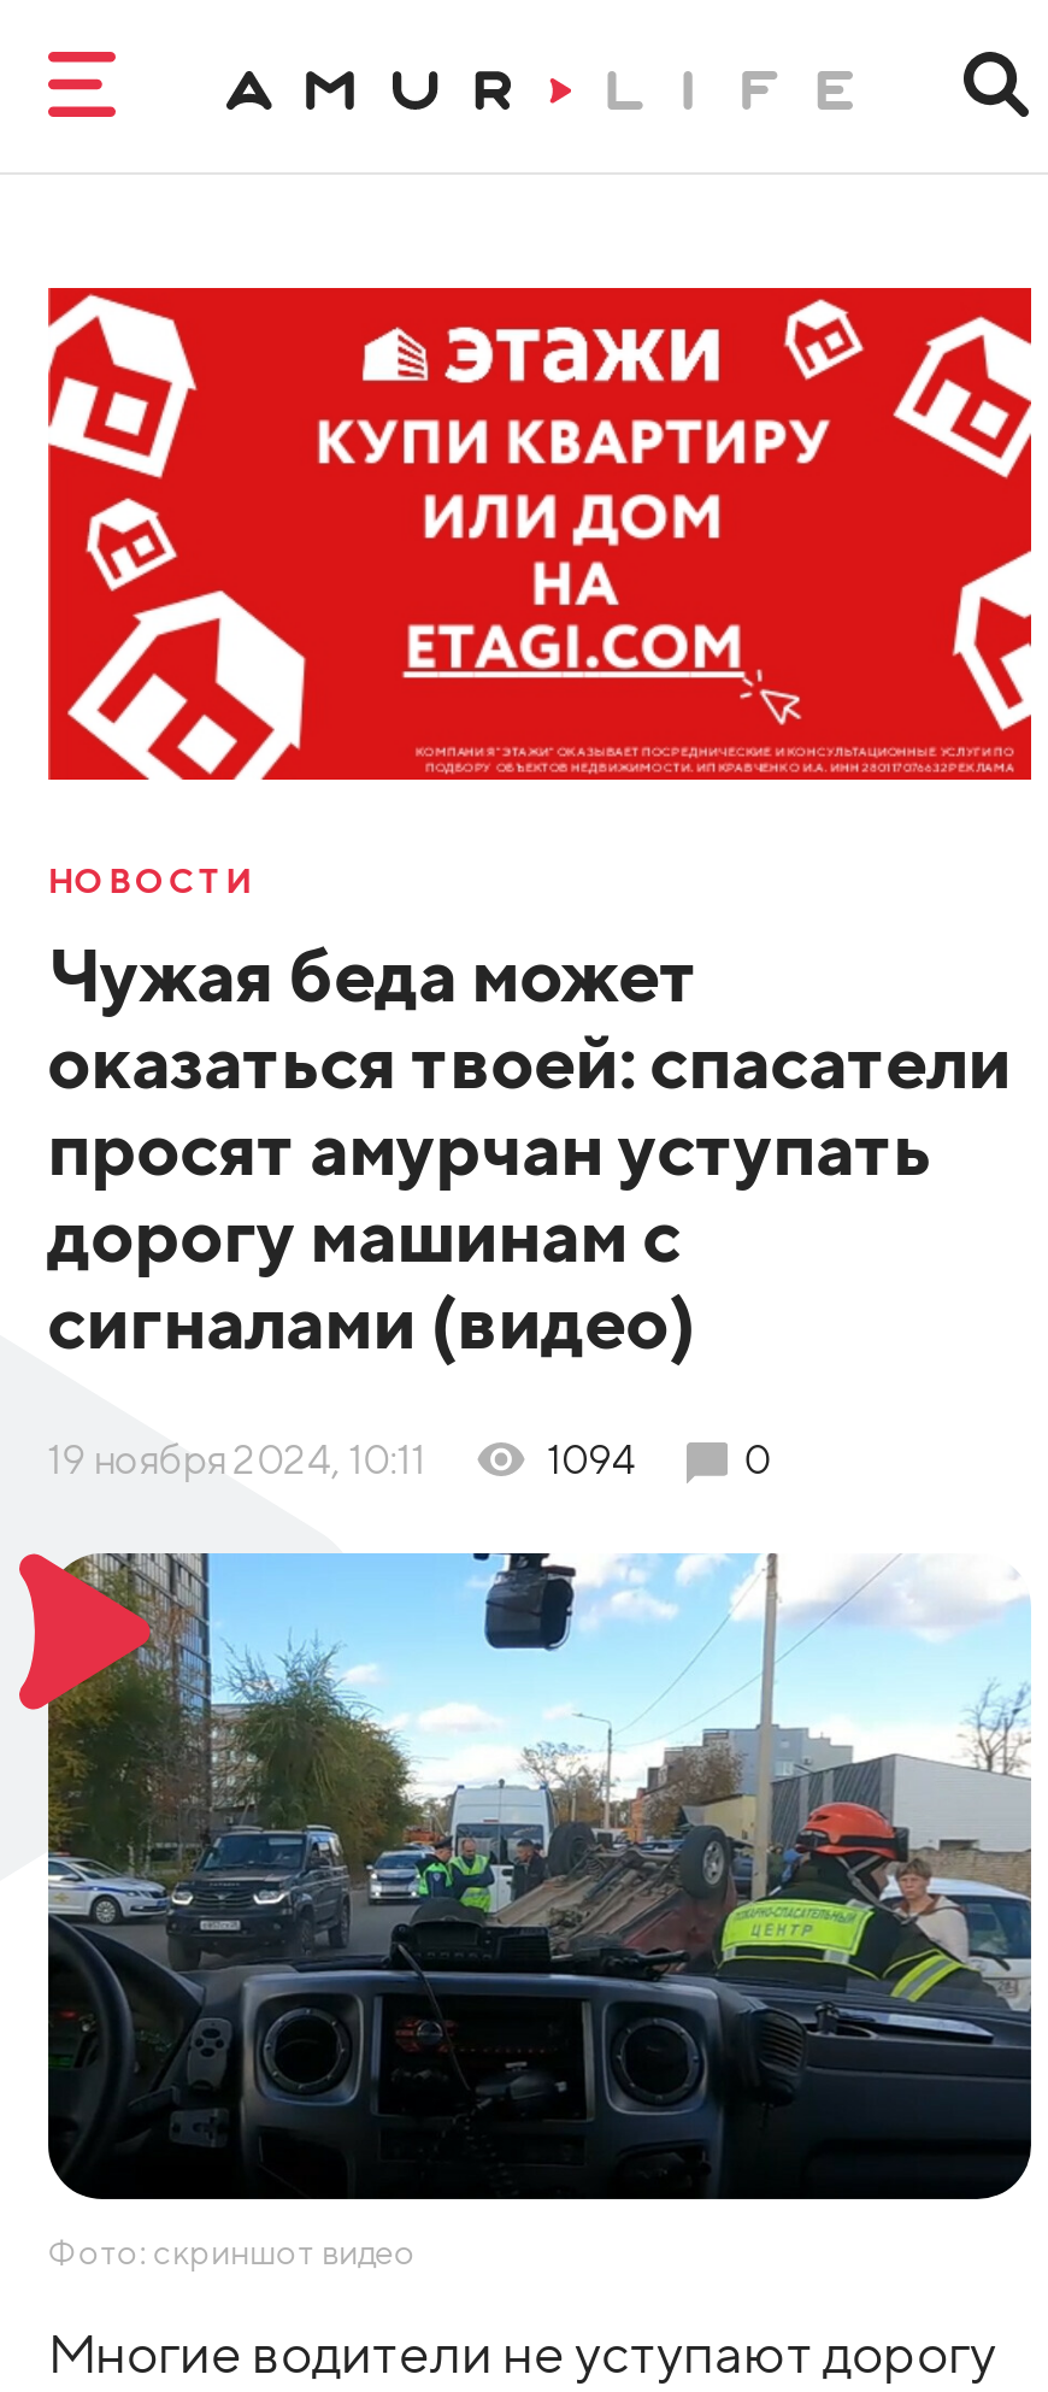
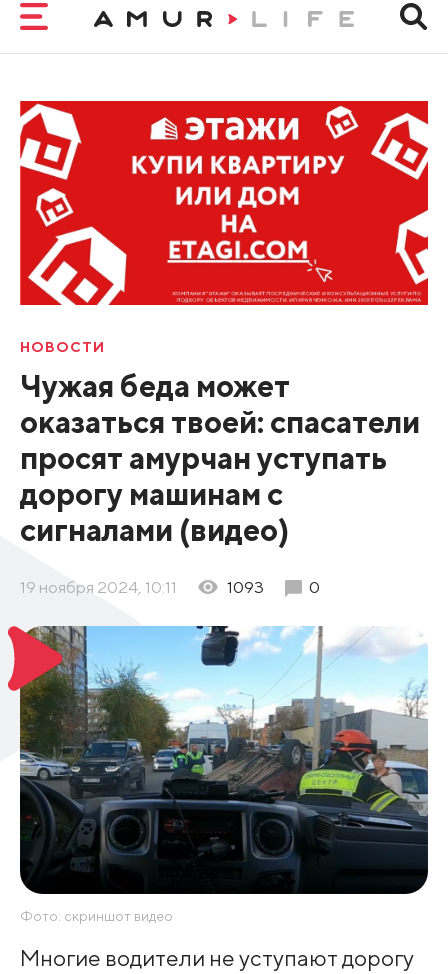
[547,1436,636,1484] 1094 -> [227,577,264,597] 1093

